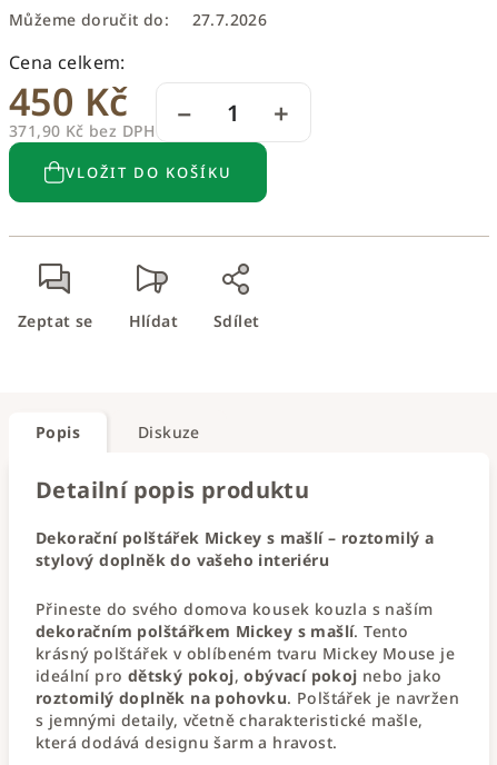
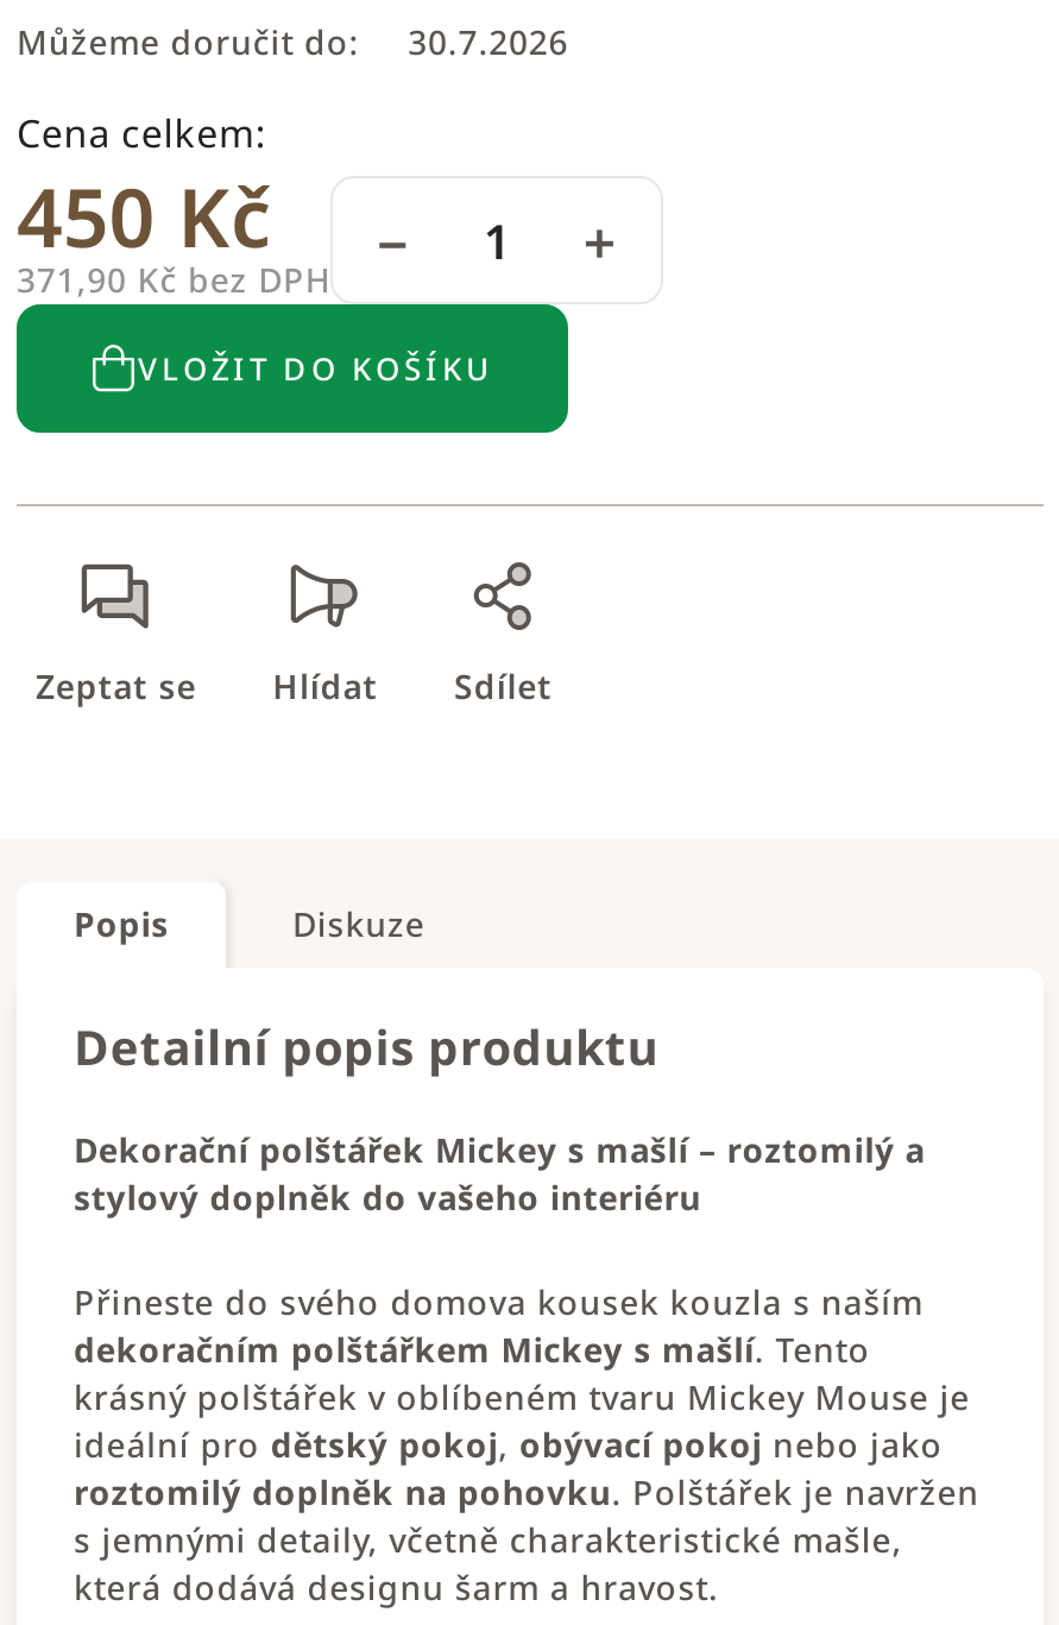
[9,9,267,30] Můžeme doručit do: 27.7.2026 -> [17,19,569,64] Můžeme doručit do: 30.7.2026

